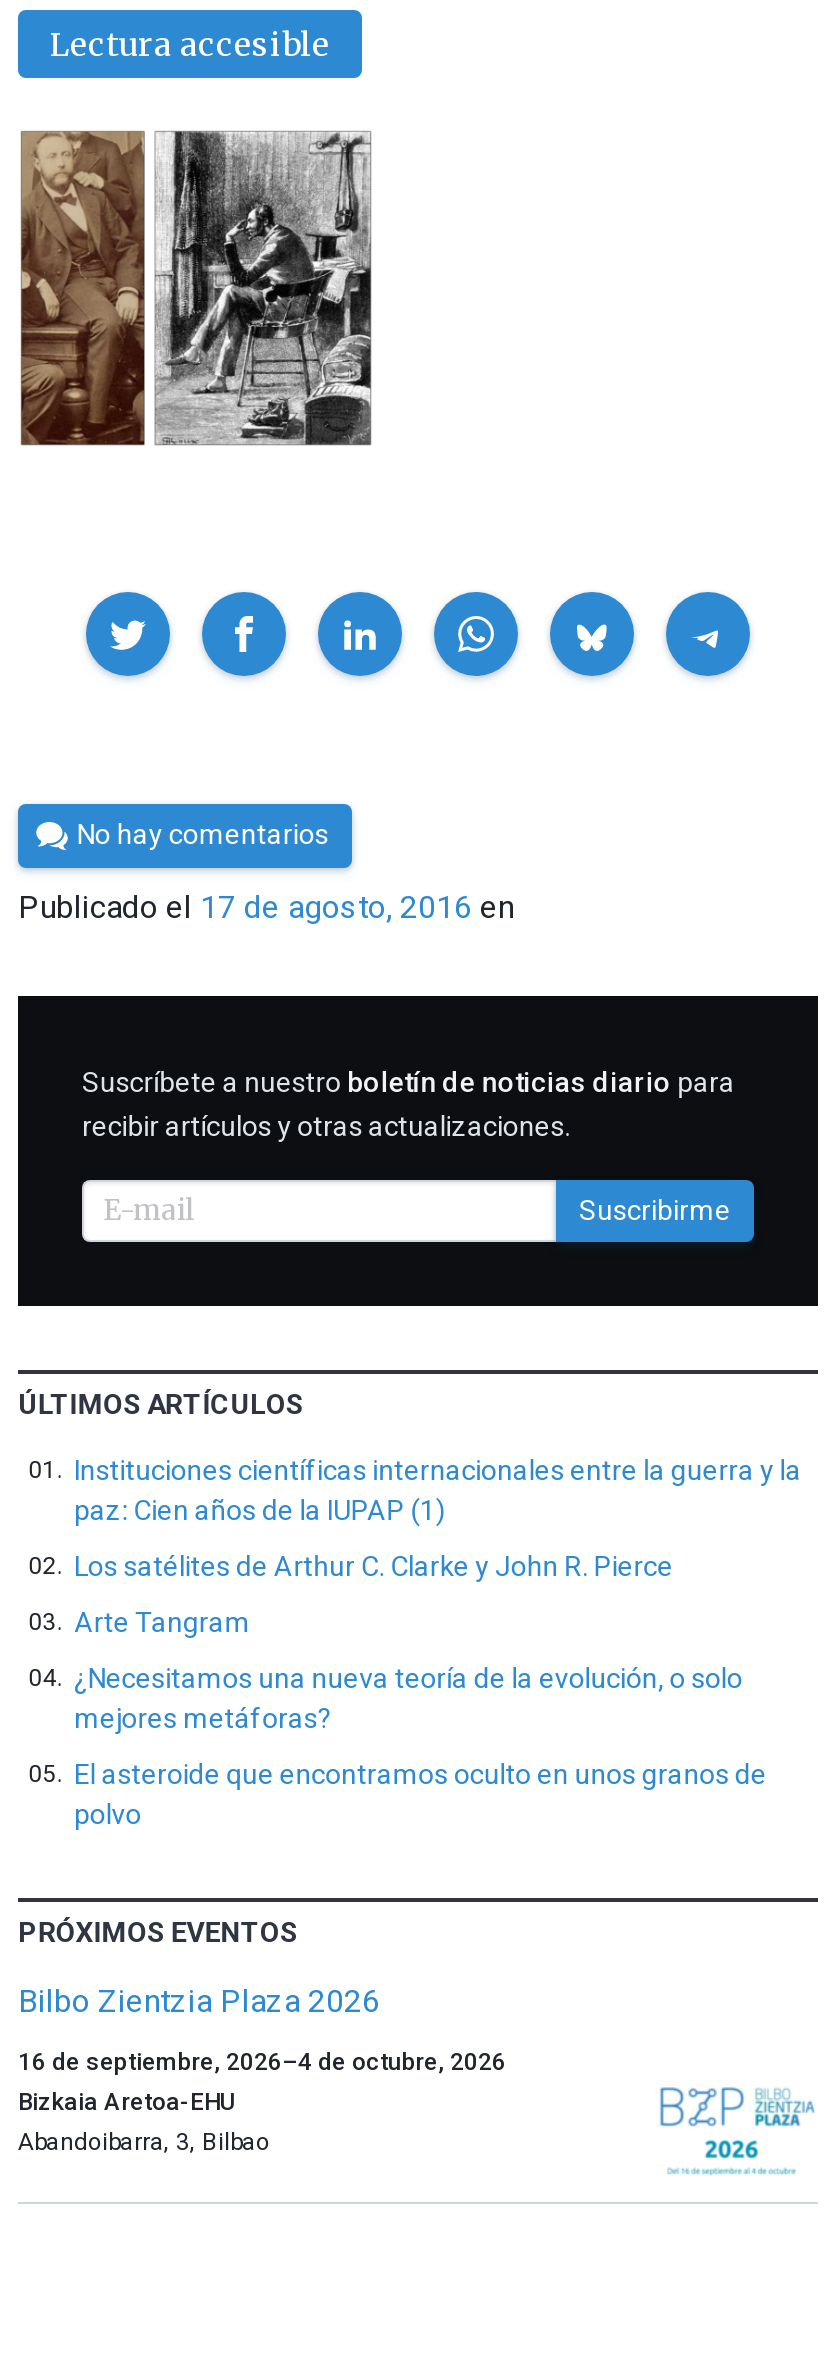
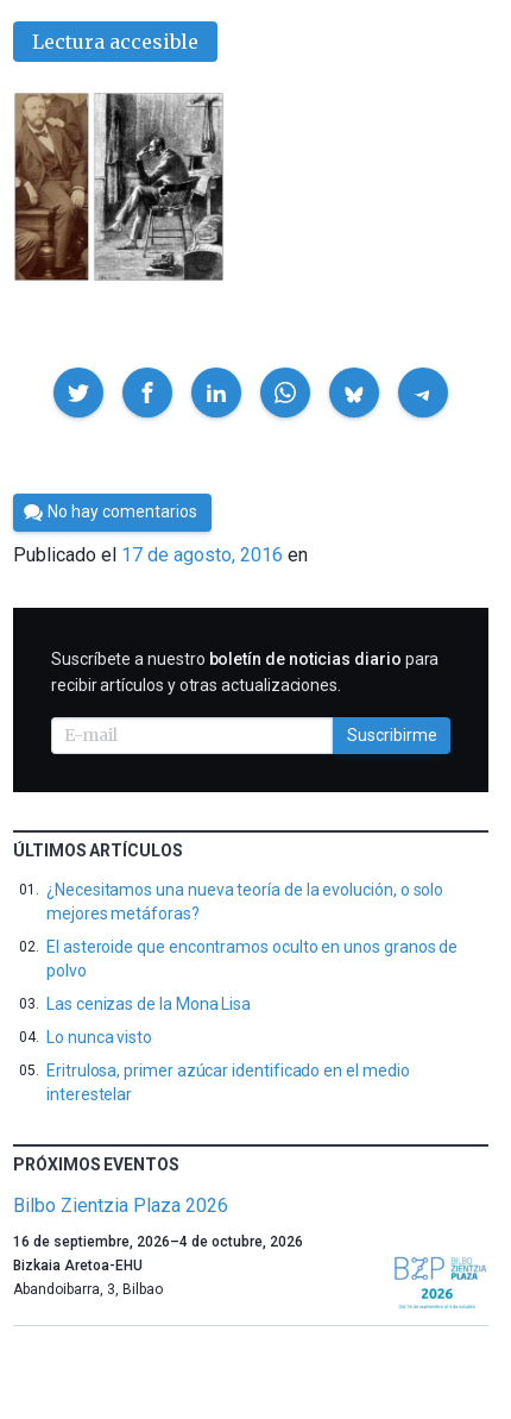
[74,1454,801,1638] Instituciones científicas internacionales entre la guerra y la | paz: Cien años de la IUPAP (1) | Los satélites de Arthur C. Clarke y John R. Pierce | Arte Tangram -> none
moved [74,1662,767,1830] -> [46,880,458,980]: ¿Necesitamos una nueva teoría de la evolución, o solo | mejores metáforas? | El asteroide que encontramos oculto en unos granos de | polvo
none -> [46,994,409,1104] Las cenizas de la Mona Lisa | Lo nunca visto | Eritrulosa, primer azúcar identificado en el medio | interestelar

